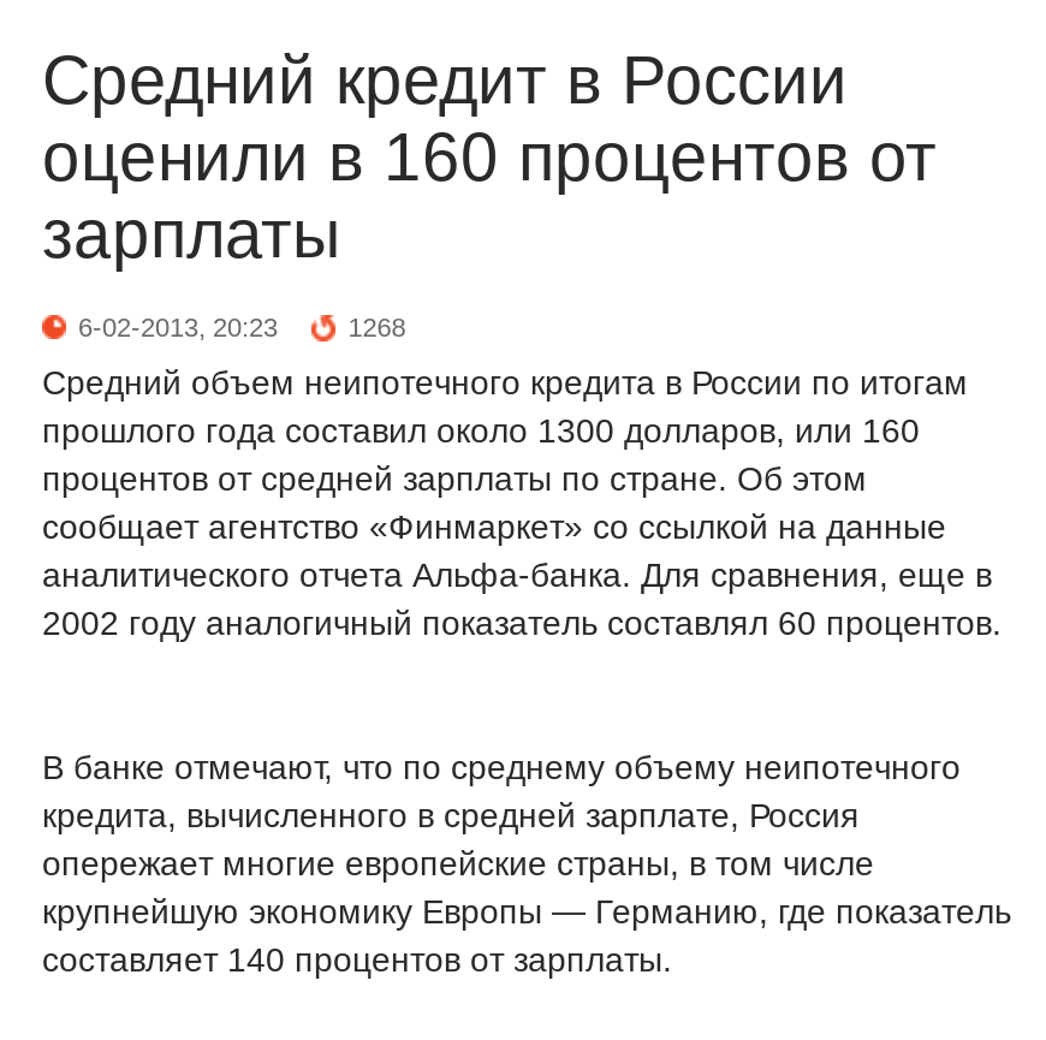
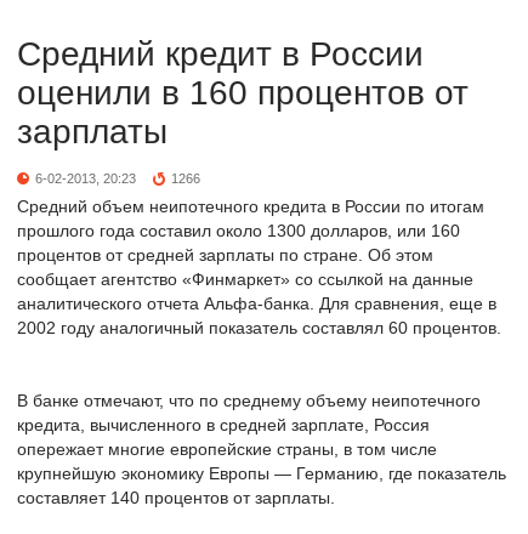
[348,313,406,341] 1268 -> [171,171,201,186] 1266

